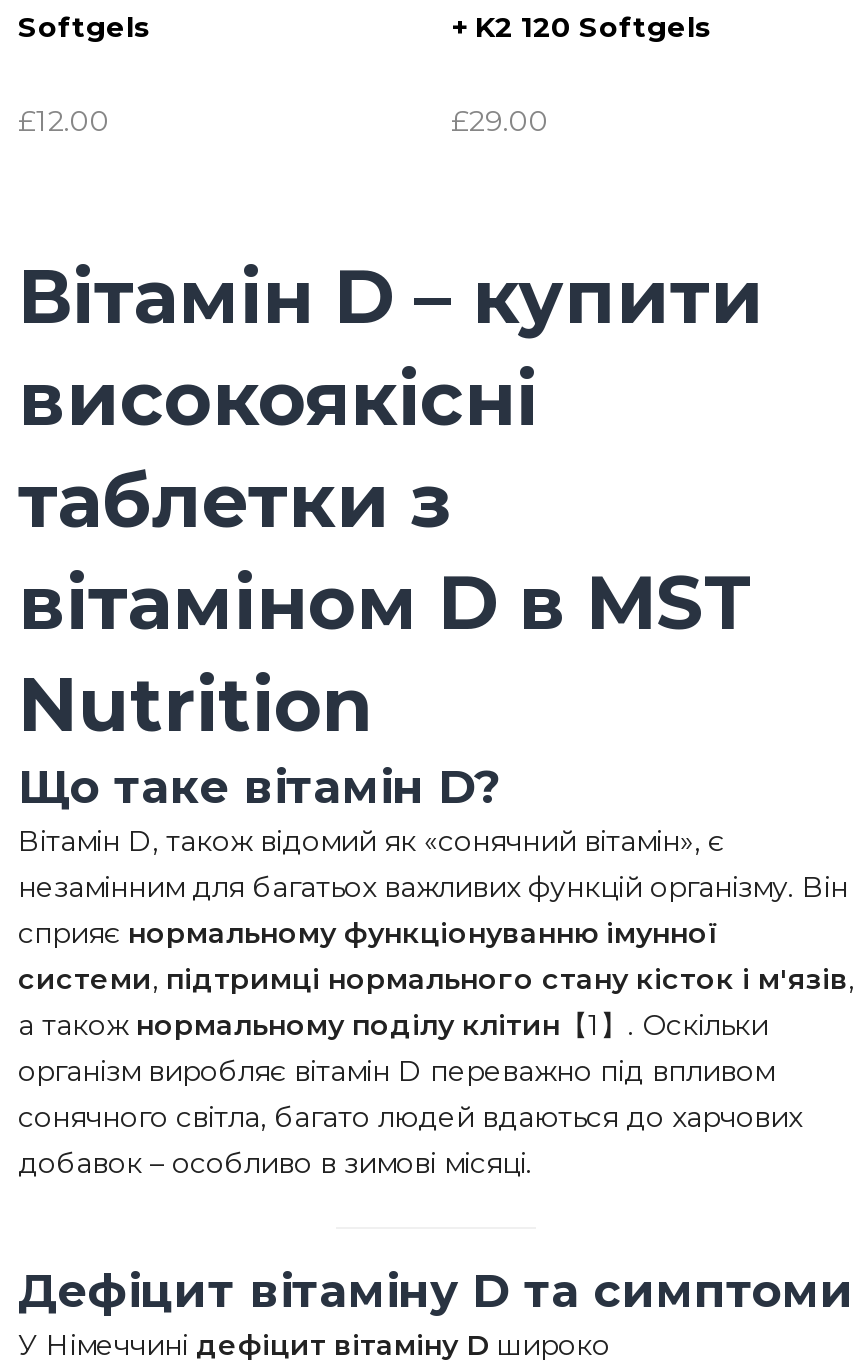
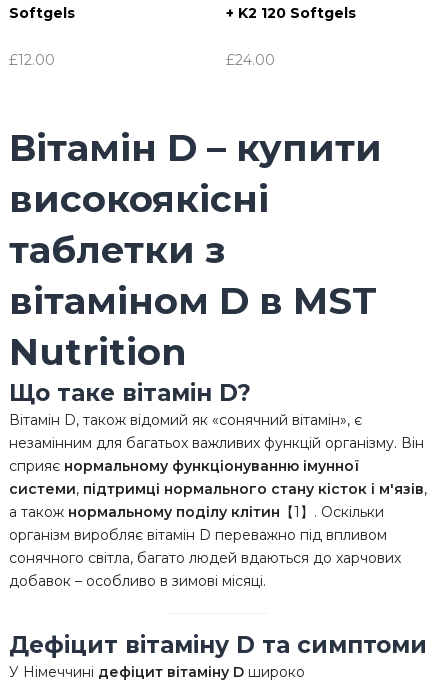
[451,102,549,138] £29.00 -> [225,51,274,69] £24.00

